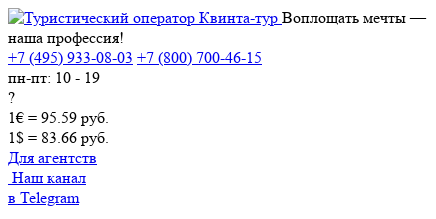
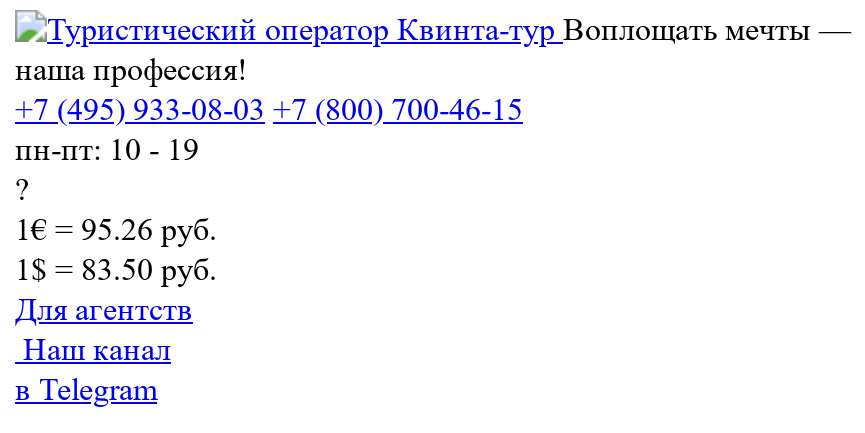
[8,108,109,127] 1€ = 95.59 руб. -> [15,210,217,248] 1€ = 95.26 руб.
[8,128,109,147] 1$ = 83.66 руб. -> [15,250,217,288] 1$ = 83.50 руб.

